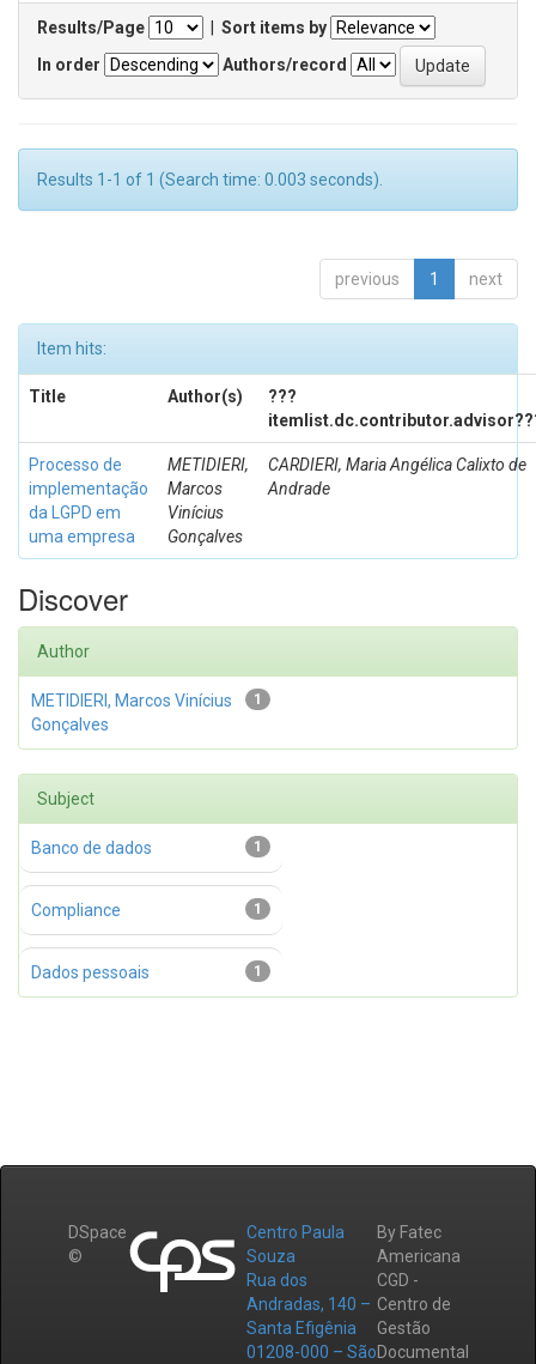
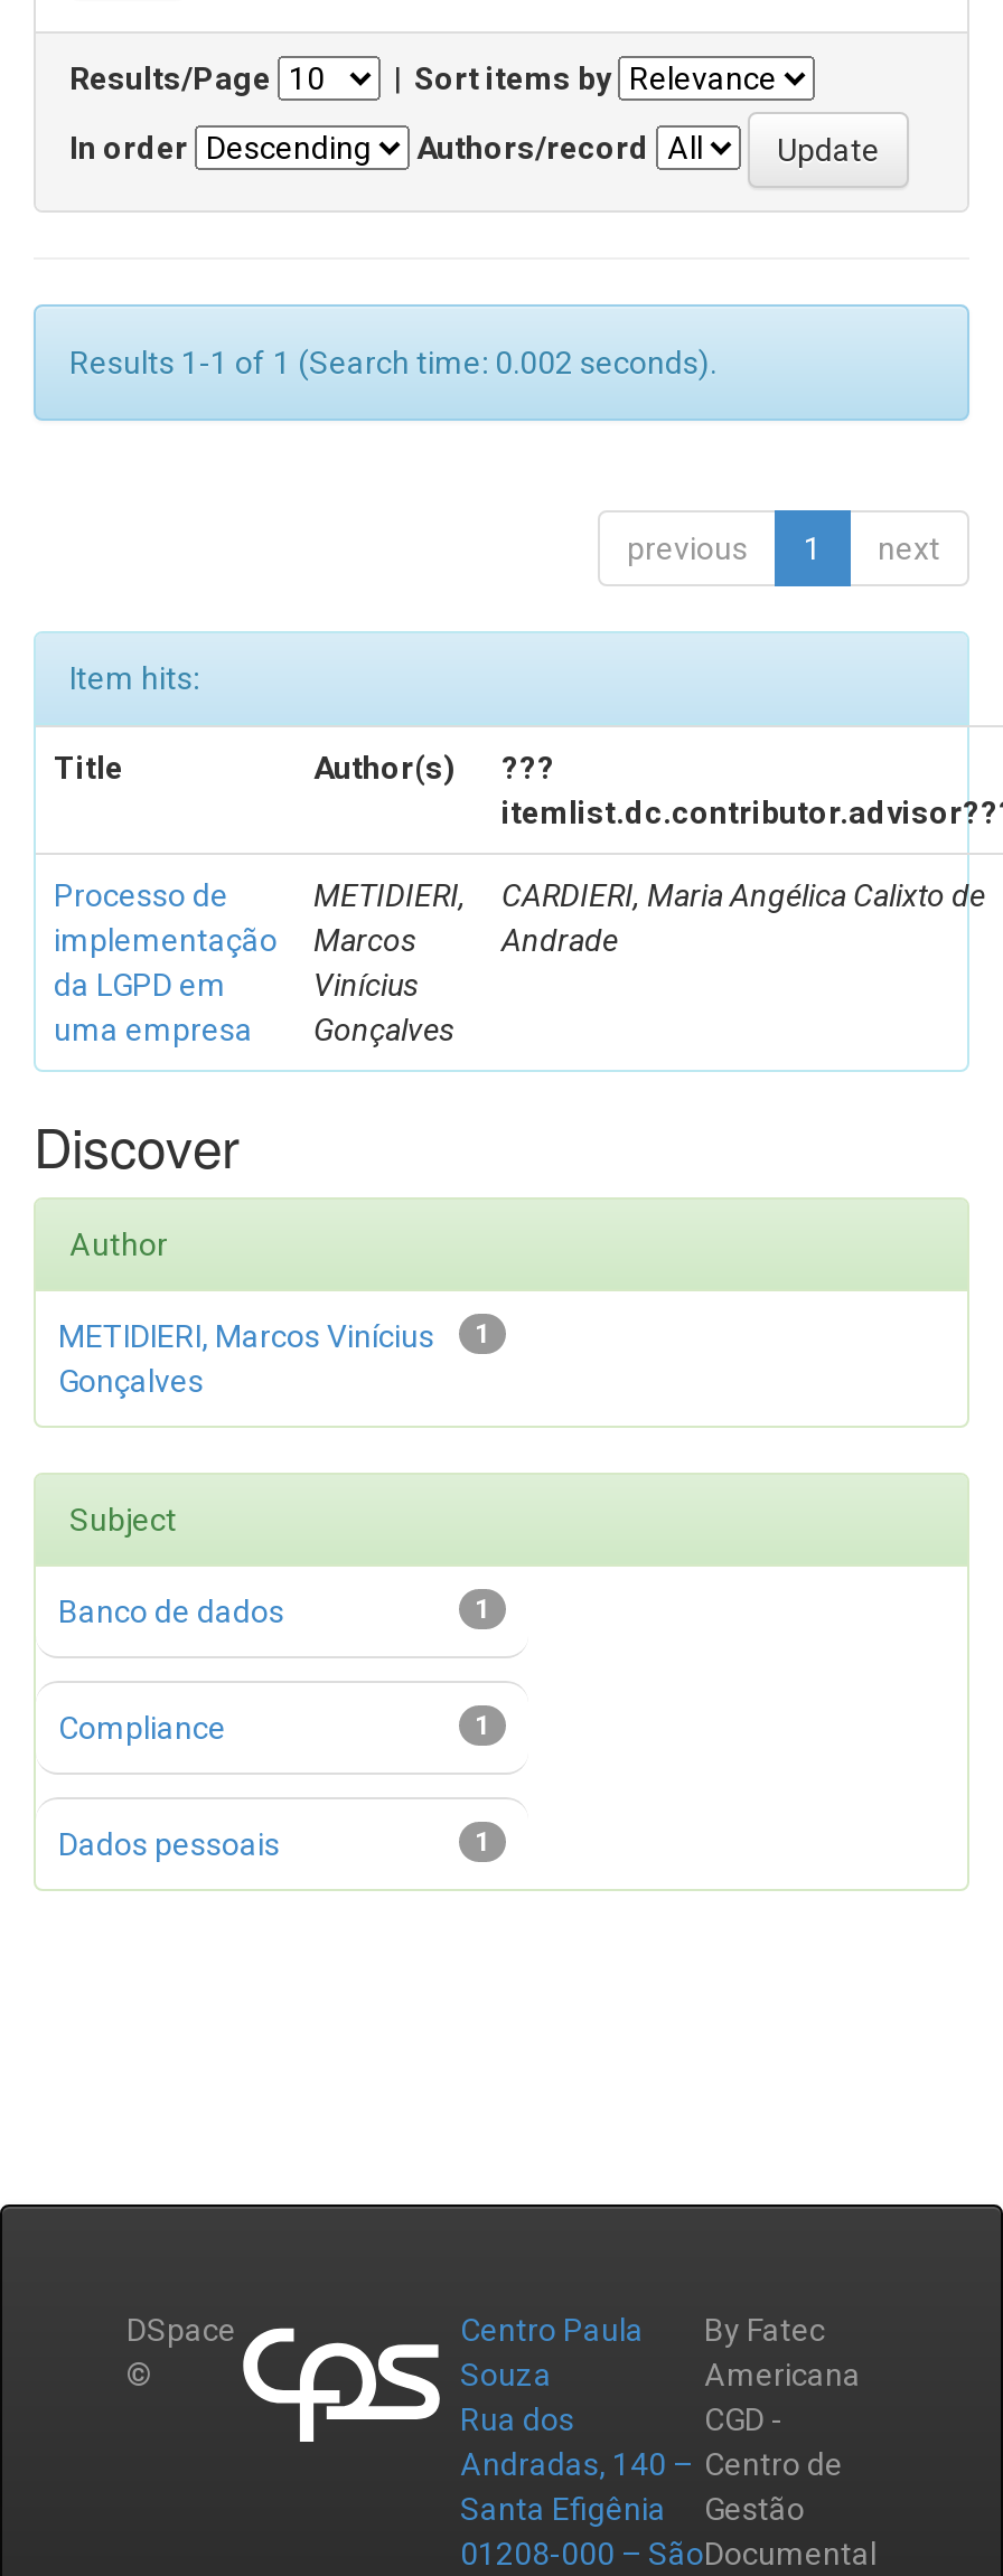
[37,170,383,189] Results 1-1 of 1 (Search time: 0.003 seconds). -> [69,345,716,380] Results 1-1 of 1 (Search time: 0.002 seconds).

